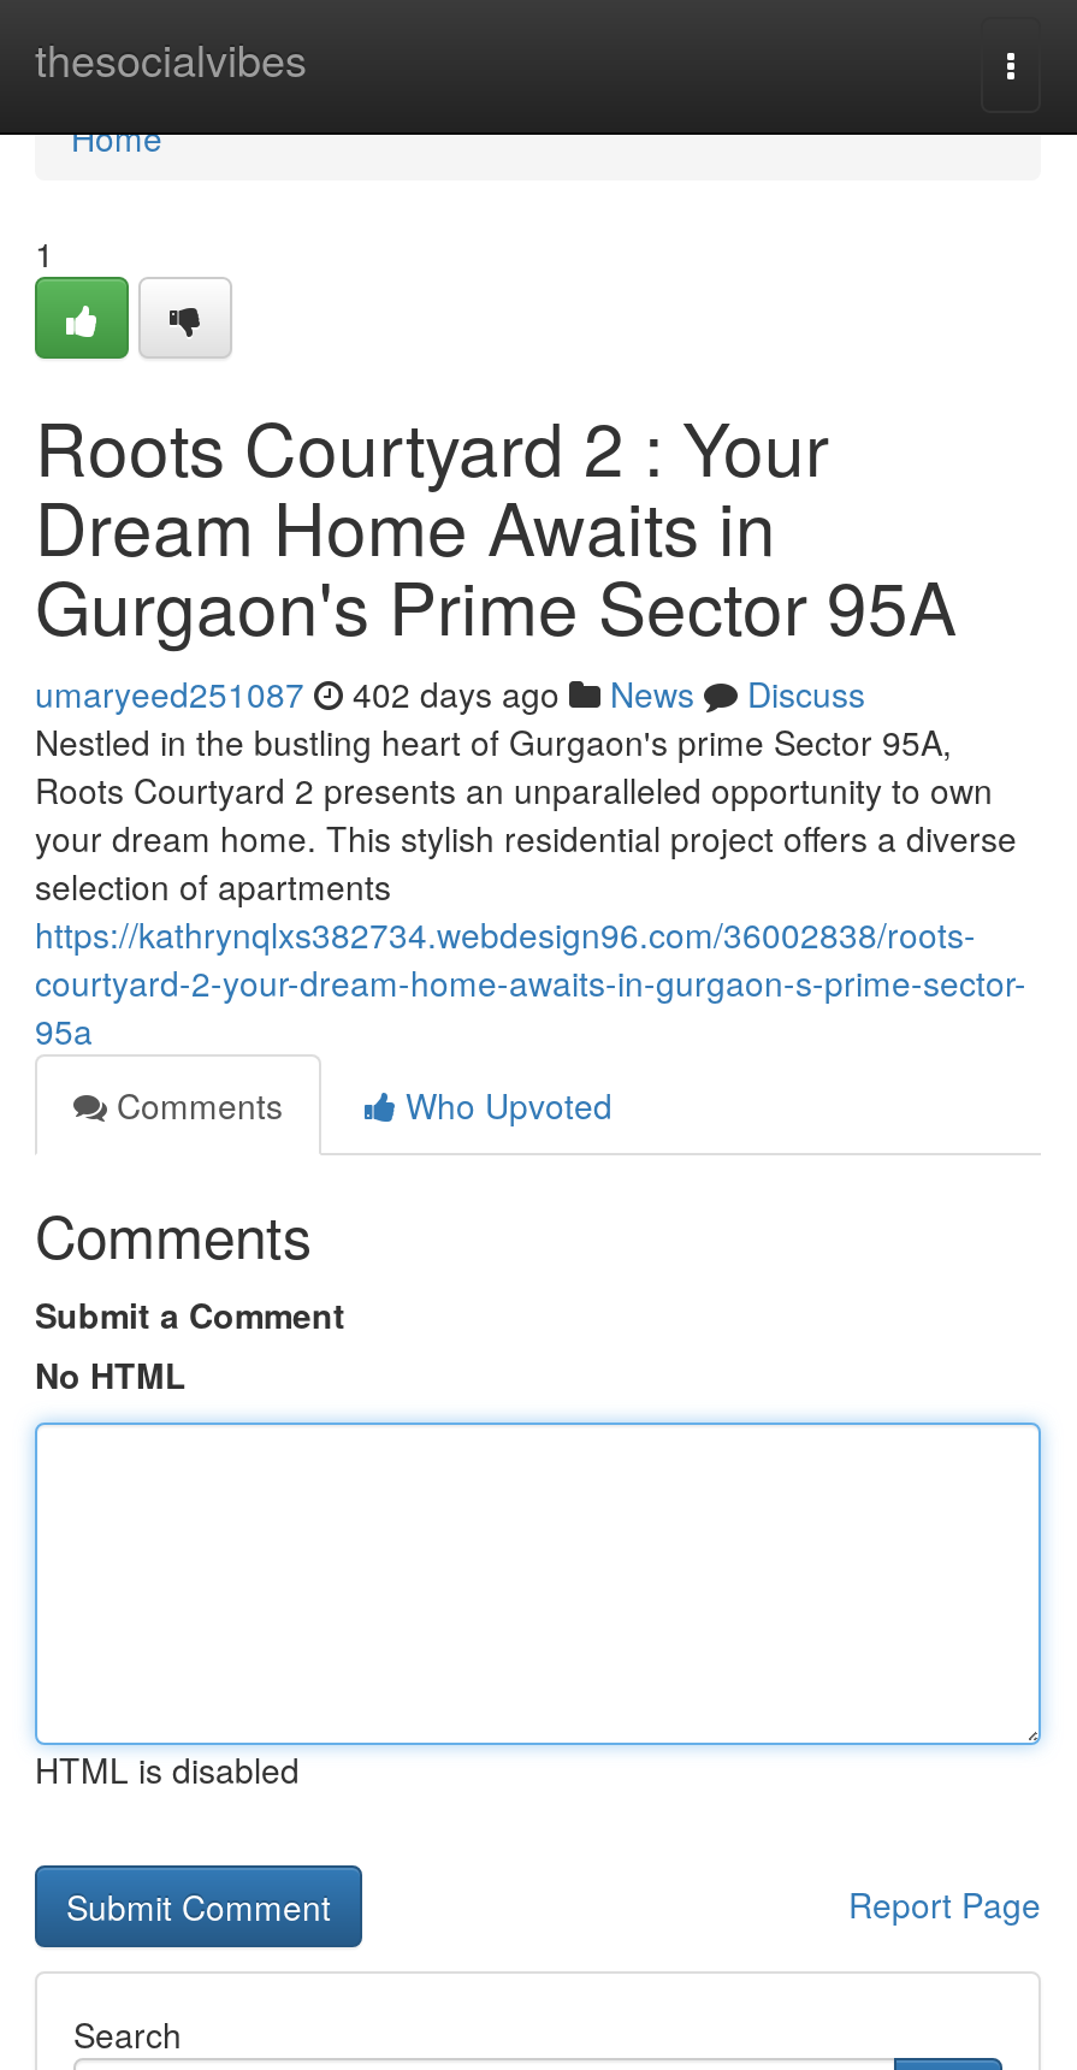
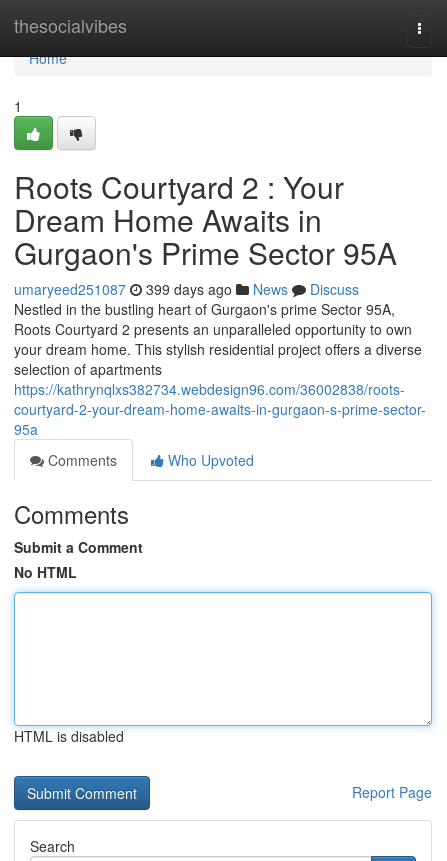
[35,669,865,717] umaryeed251087 402 days ago News Discuss -> [14,279,359,299] umaryeed251087 399 days ago News Discuss

